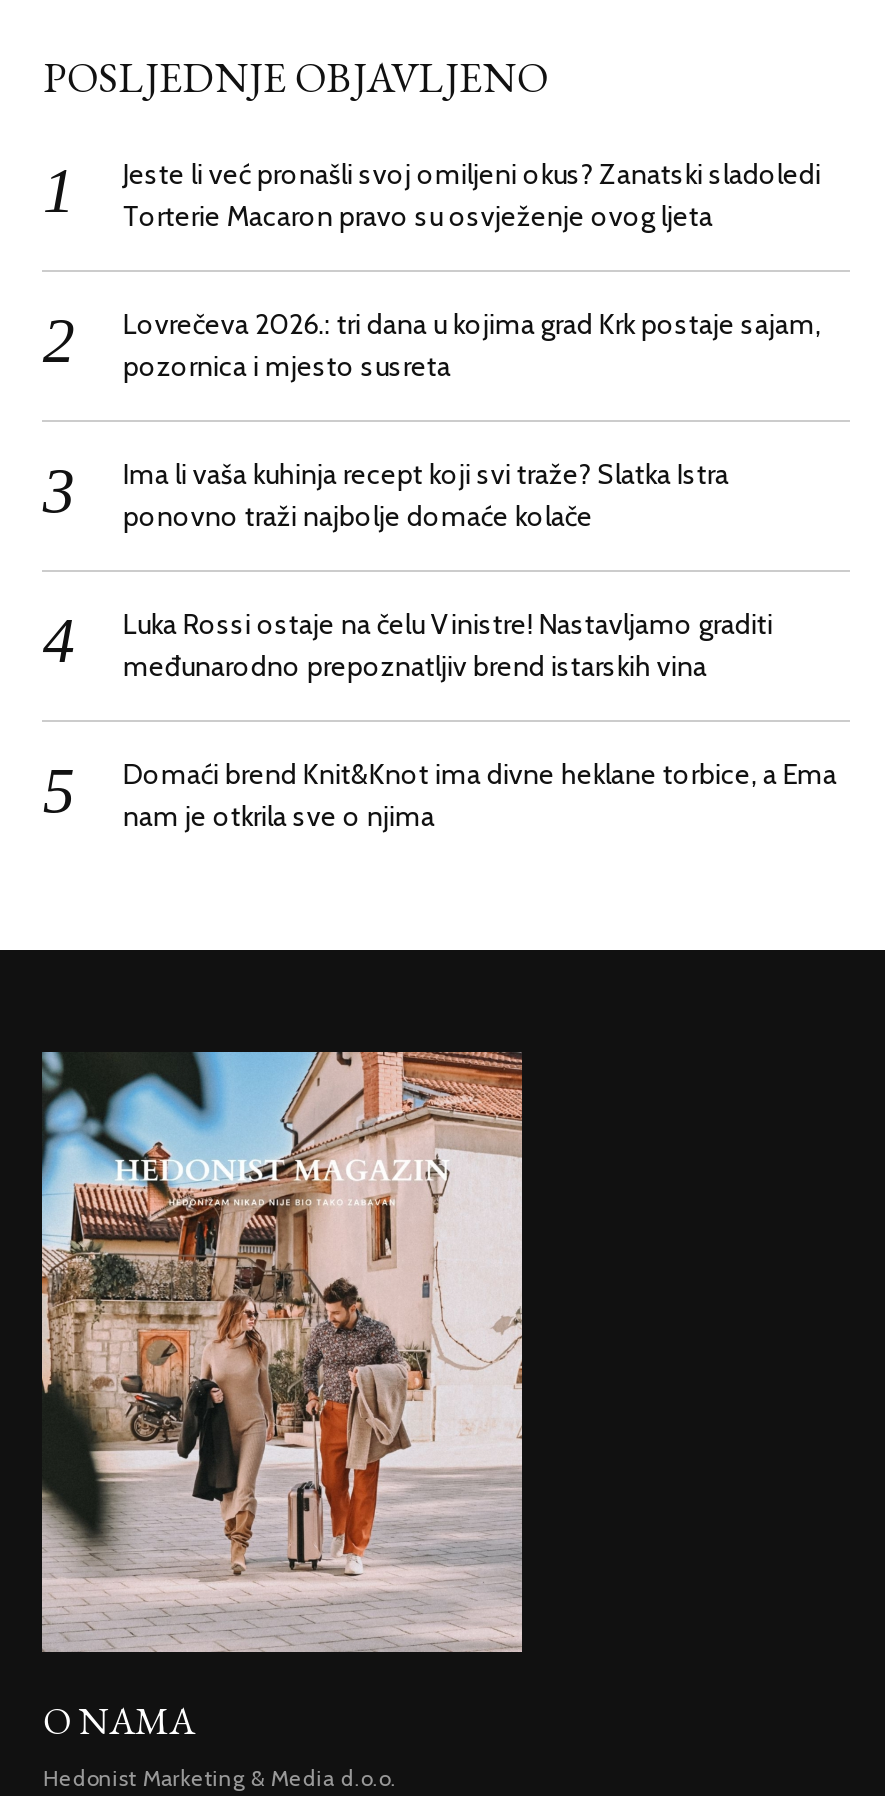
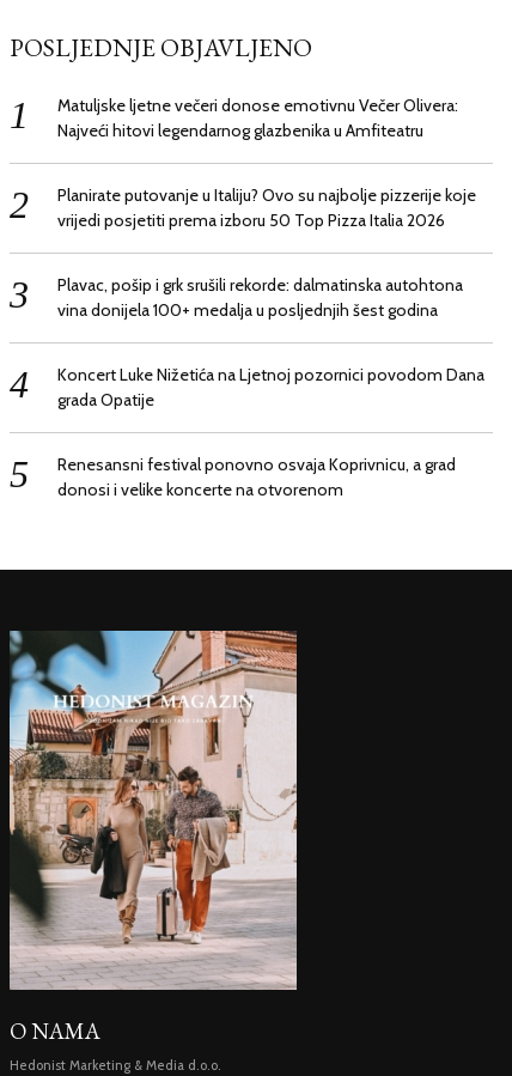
[123,157,821,235] Jeste li već pronašli svoj omiljeni okus? Zanatski sladoledi | Torterie Macaron pravo su osvježenje ovog ljeta -> [58,95,459,142] Matuljske ljetne večeri donose emotivnu Večer Olivera: | Najveći hitovi legendarnog glazbenika u Amfiteatru
[123,307,821,385] Lovrečeva 2026.: tri dana u kojima grad Krk postaje sajam, | pozornica i mjesto susreta -> [58,185,477,231] Planirate putovanje u Italiju? Ovo su najbolje pizzerije koje | vrijedi posjetiti prema izboru 50 Top Pizza Italia 2026
[123,457,729,535] Ima li vaša kuhinja recept koji svi traže? Slatka Istra | ponovno traži najbolje domaće kolače -> [58,274,463,321] Plavac, pošip i grk srušili rekorde: dalmatinska autohtona | vina donijela 100+ medalja u posljednjih šest godina
[123,607,773,685] Luka Rossi ostaje na čelu Vinistre! Nastavljamo graditi | međunarodno prepoznatljiv brend istarskih vina -> [58,364,485,411] Koncert Luke Nižetića na Ljetnoj pozornici povodom Dana | grada Opatije
[123,757,837,835] Domaći brend Knit&Knot ima divne heklane torbice, a Ema | nam je otkrila sve o njima -> [58,454,456,501] Renesansni festival ponovno osvaja Koprivnicu, a grad | donosi i velike koncerte na otvorenom

